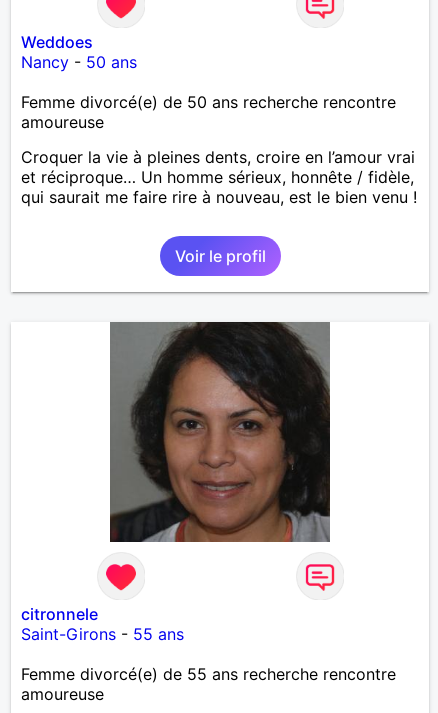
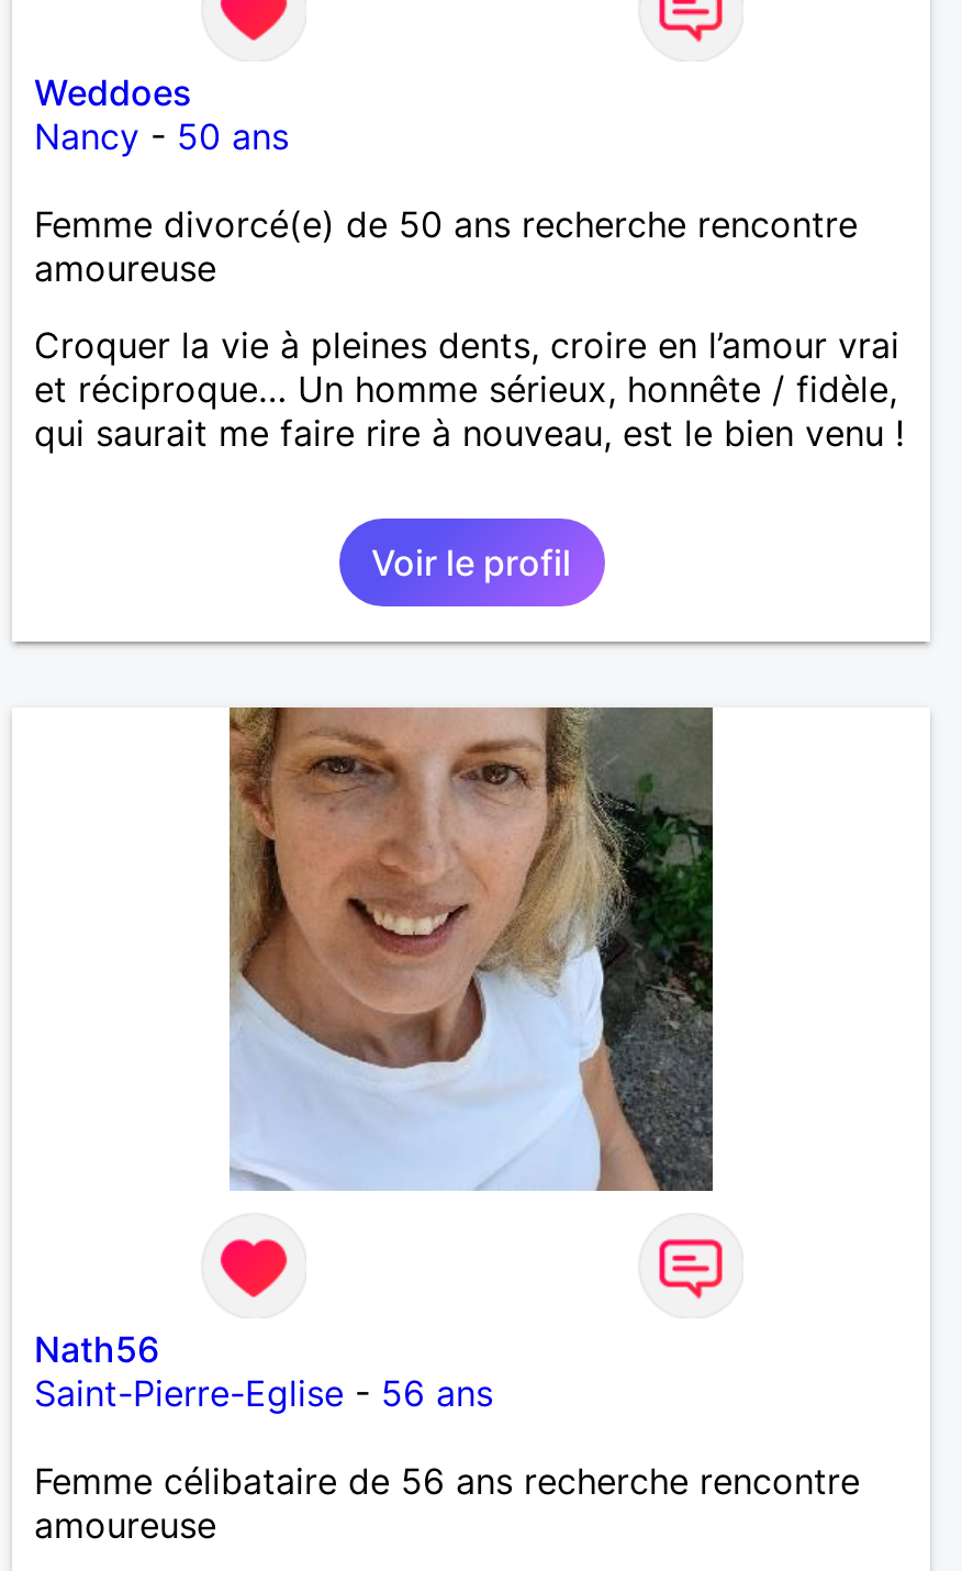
[109,321,331,543] [image] -> [230,705,715,1191] [image]
[21,604,184,644] citronnele | Saint-Girons - 55 ans -> [34,1327,493,1415] Nath56 | Saint-Pierre-Eglise - 56 ans
[21,664,396,684] Femme divorcé(e) de 55 ans recherche rencontre -> [34,1459,860,1503] Femme célibataire de 56 ans recherche rencontre

